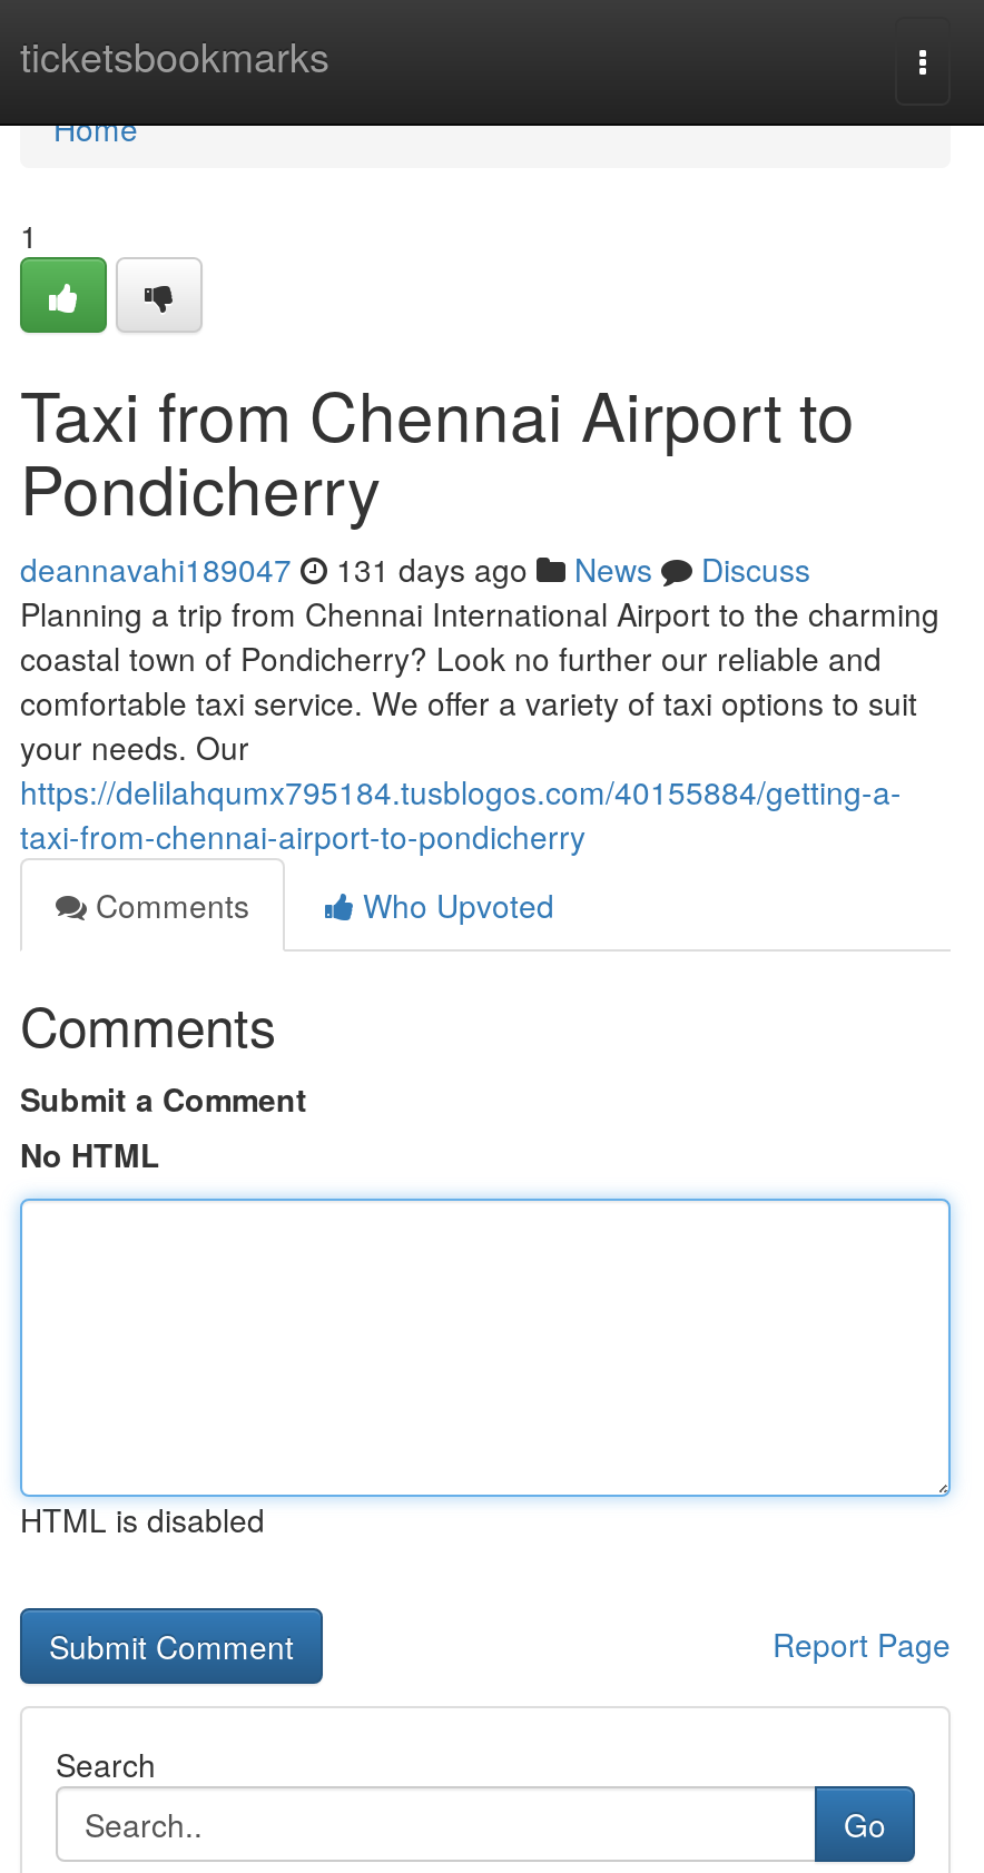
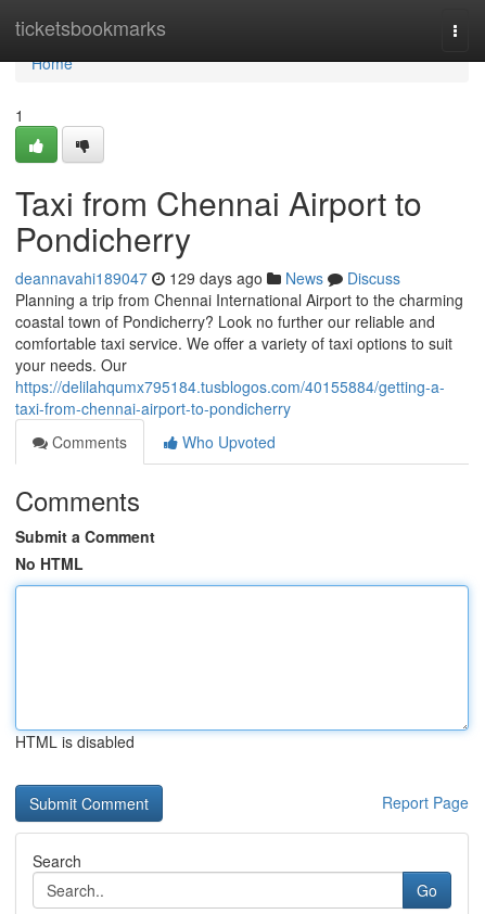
[20,546,810,591] deannavahi189047 131 days ago News Discuss -> [15,267,400,289] deannavahi189047 129 days ago News Discuss

